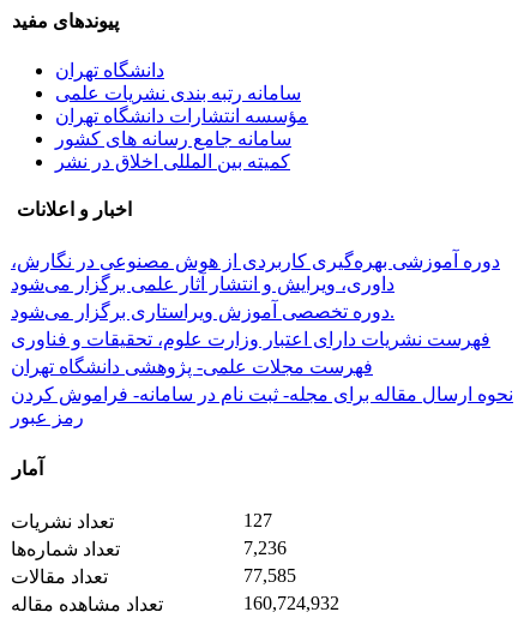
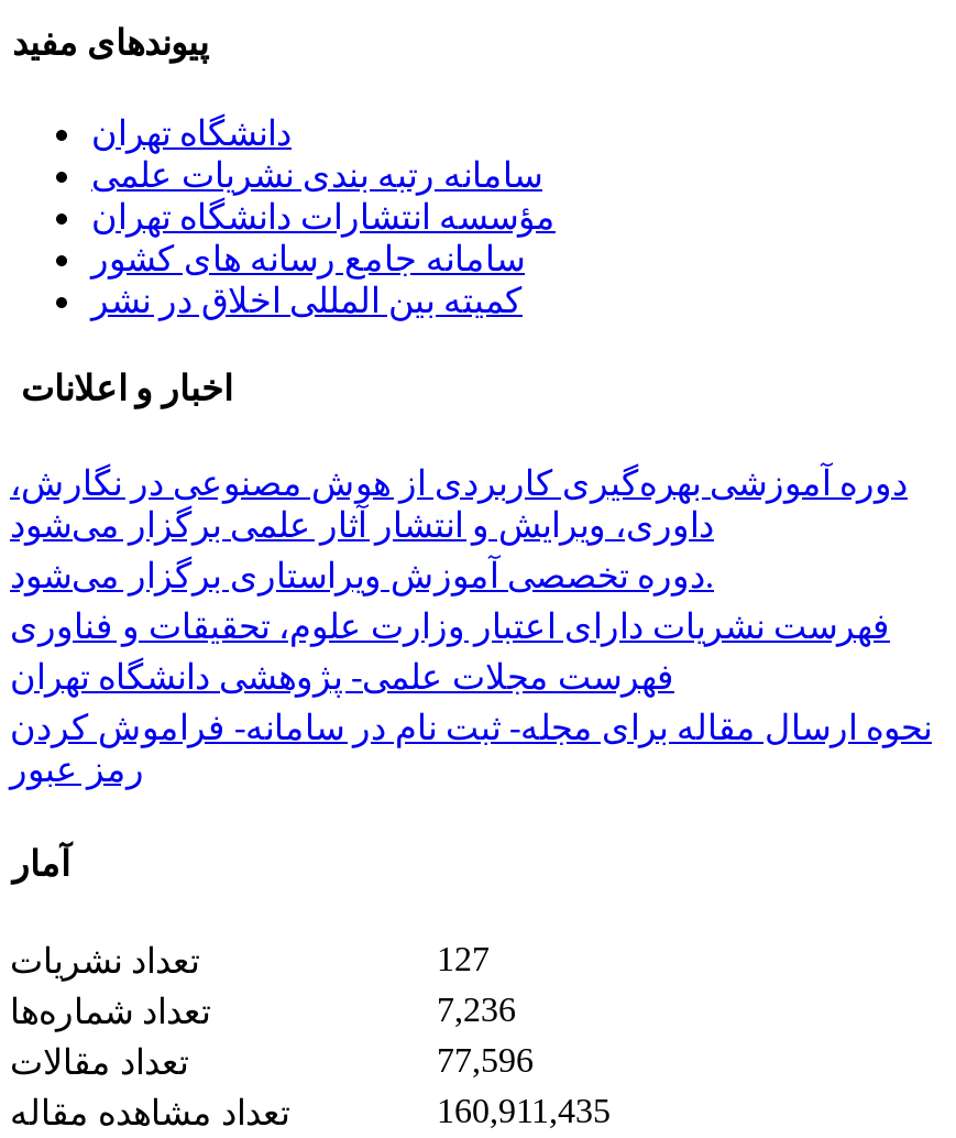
[243,565,296,585] 77,585 -> [437,1040,534,1078] 77,596
[243,592,339,613] 160,724,932 -> [437,1091,611,1128] 160,911,435

